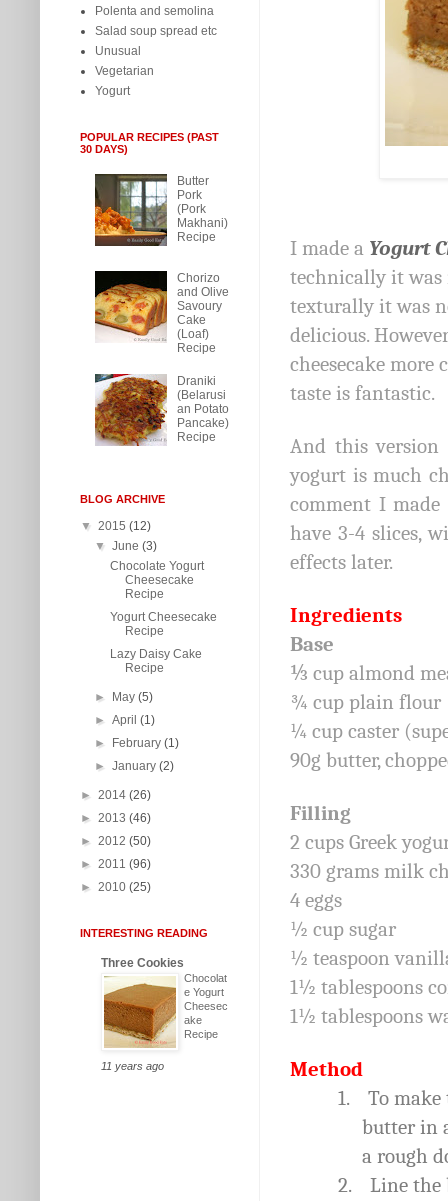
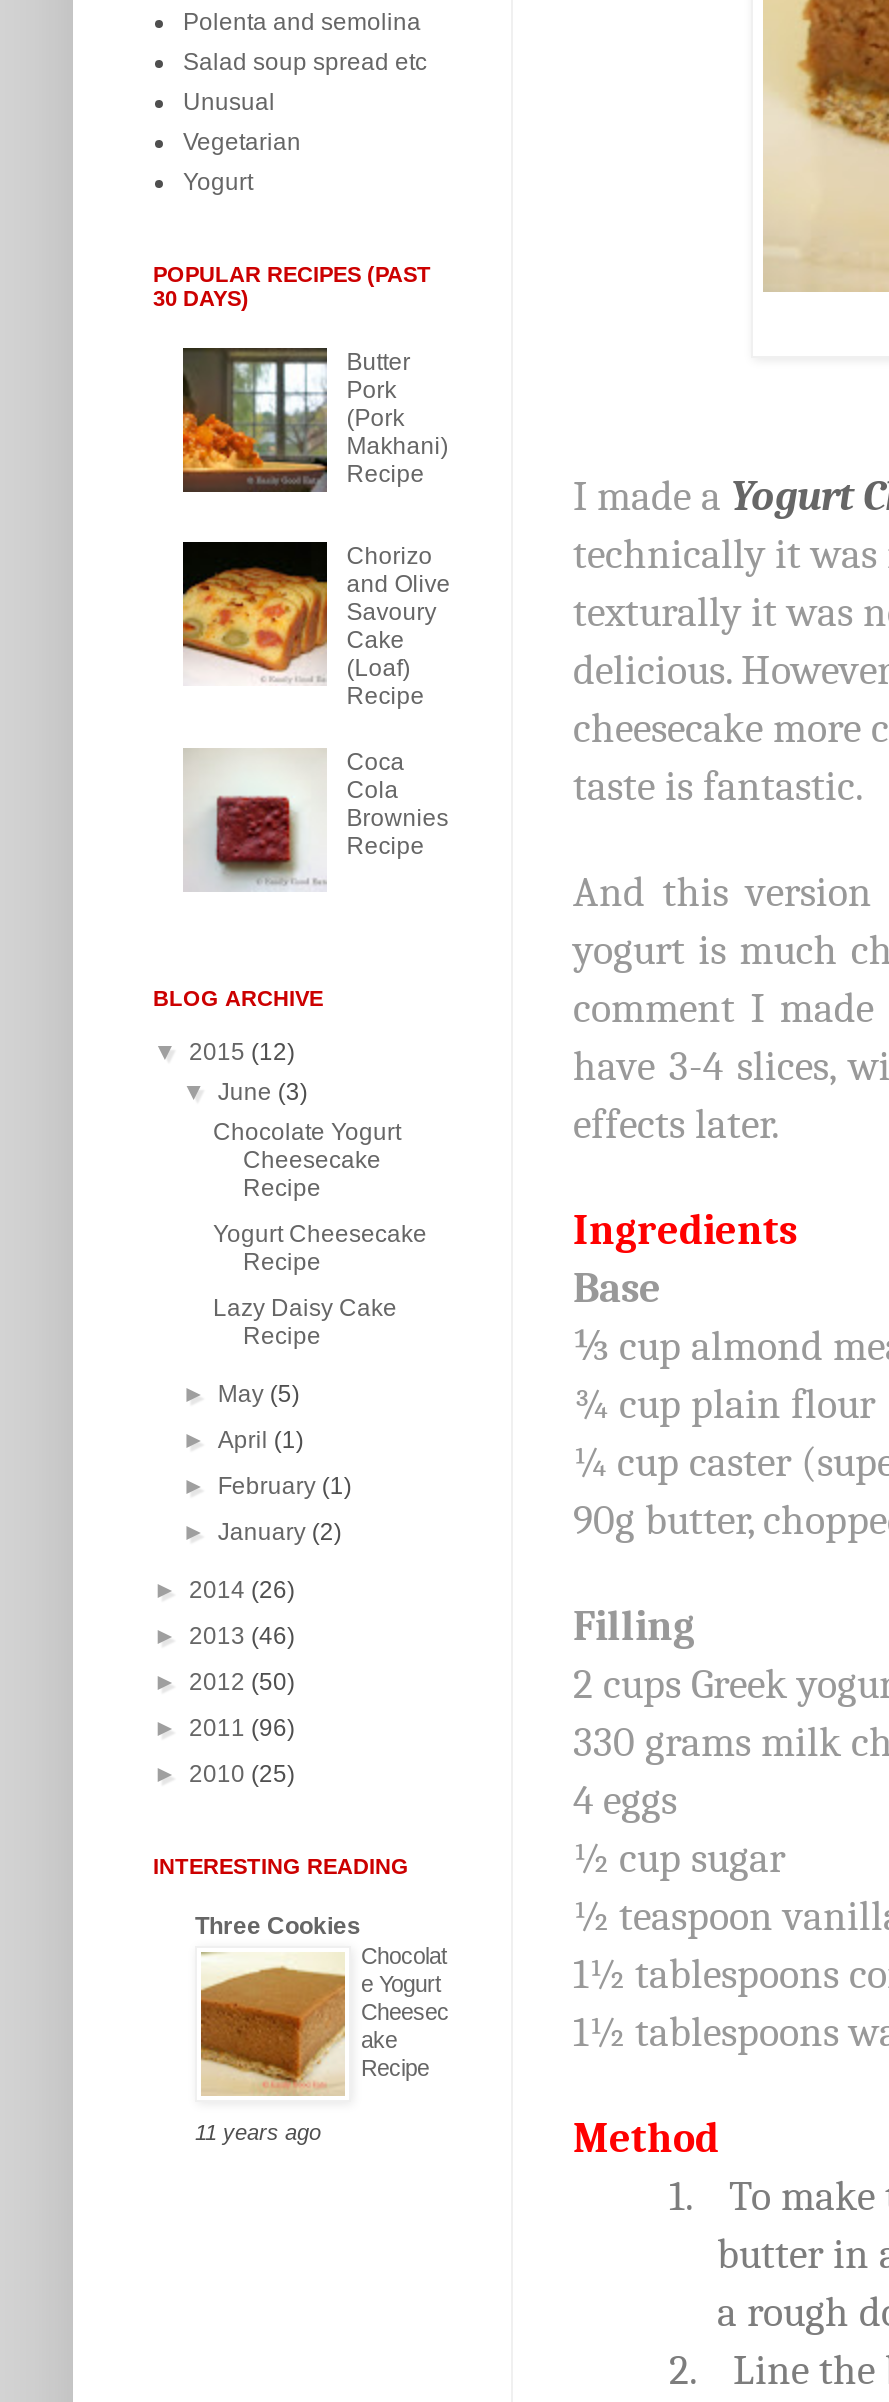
[94,373,229,447] [image] | Draniki | (Belarusi | an Potato | Pancake) -> [183,748,449,890] [image] | Coca | Cola | Brownies

